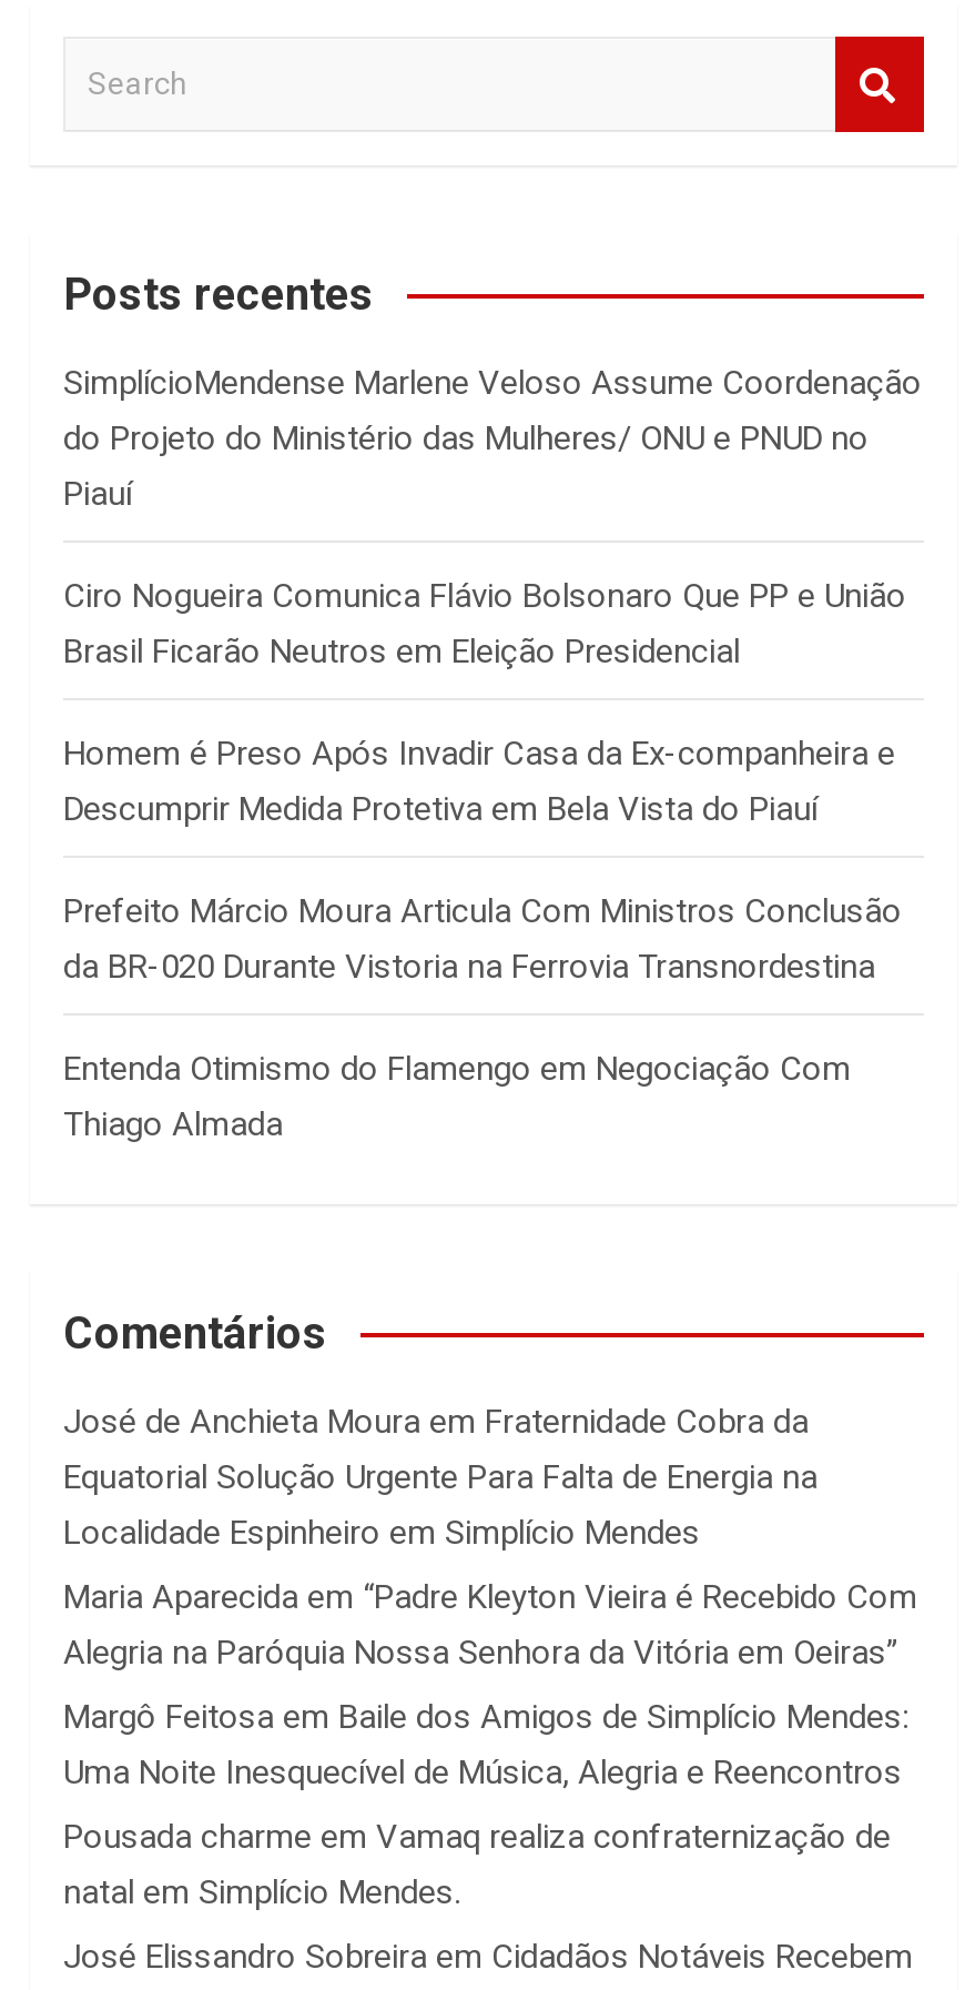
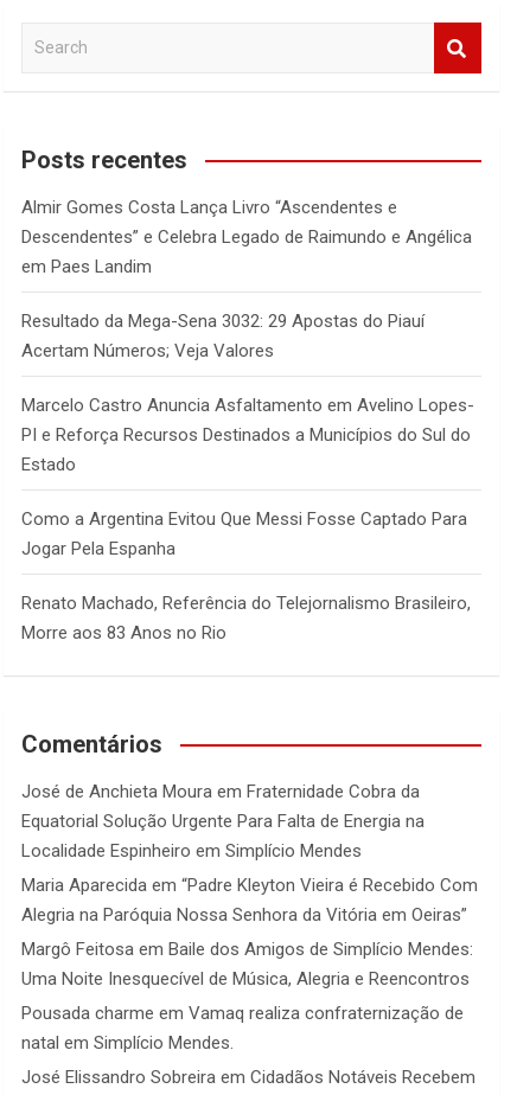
[63,364,922,515] SimplícioMendense Marlene Veloso Assume Coordenação | do Projeto do Ministério das Mulheres/ ONU e PNUD no | Piauí -> [21,197,472,278] Almir Gomes Costa Lança Livro “Ascendentes e | Descendentes” e Celebra Legado de Raimundo e Angélica | em Paes Landim
[63,577,906,672] Ciro Nogueira Comunica Flávio Bolsonaro Que PP e União | Brasil Ficarão Neutros em Eleição Presidencial -> [21,311,425,362] Resultado da Mega-Sena 3032: 29 Apostas do Piauí | Acertam Números; Veja Valores
[63,734,895,830] Homem é Preso Após Invadir Casa da Ex-companheira e | Descumprir Medida Protetiva em Bela Vista do Piauí -> [21,395,474,476] Marcelo Castro Anuncia Asfaltamento em Avelino Lopes- | PI e Reforça Recursos Destinados a Municípios do Sul do | Estado
[63,892,902,987] Prefeito Márcio Moura Articula Com Ministros Conclusão | da BR-020 Durante Vistoria na Ferrovia Transnordestina -> [21,509,467,560] Como a Argentina Evitou Que Messi Fosse Captado Para | Jogar Pela Espanha
[63,1049,851,1145] Entenda Otimismo do Flamengo em Negociação Com | Thiago Almada -> [21,593,471,644] Renato Machado, Referência do Telejornalismo Brasileiro, | Morre aos 83 Anos no Rio

